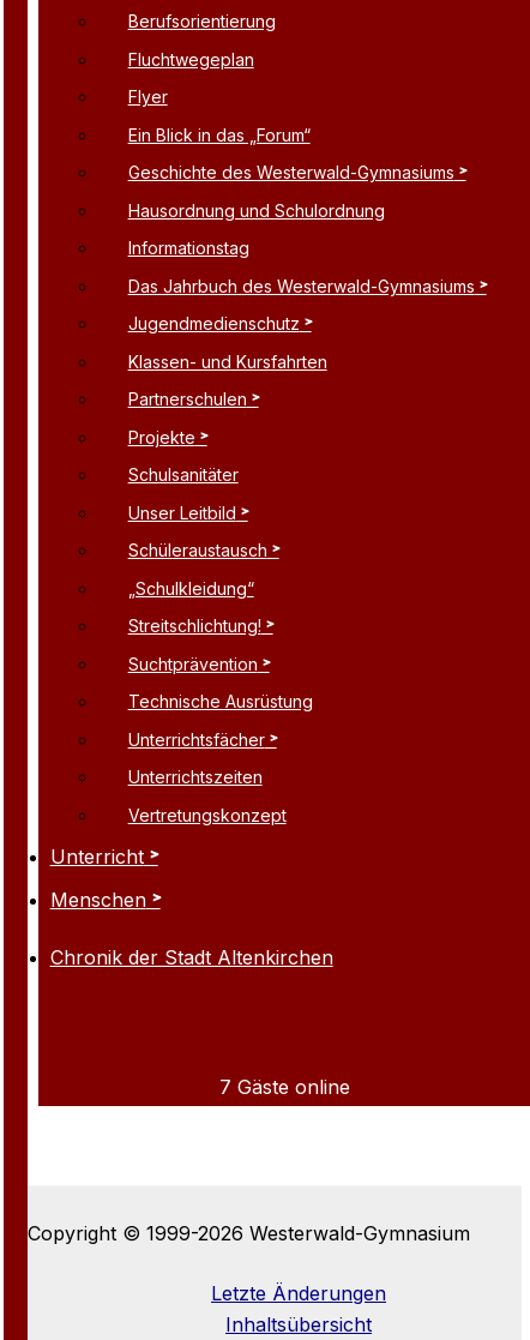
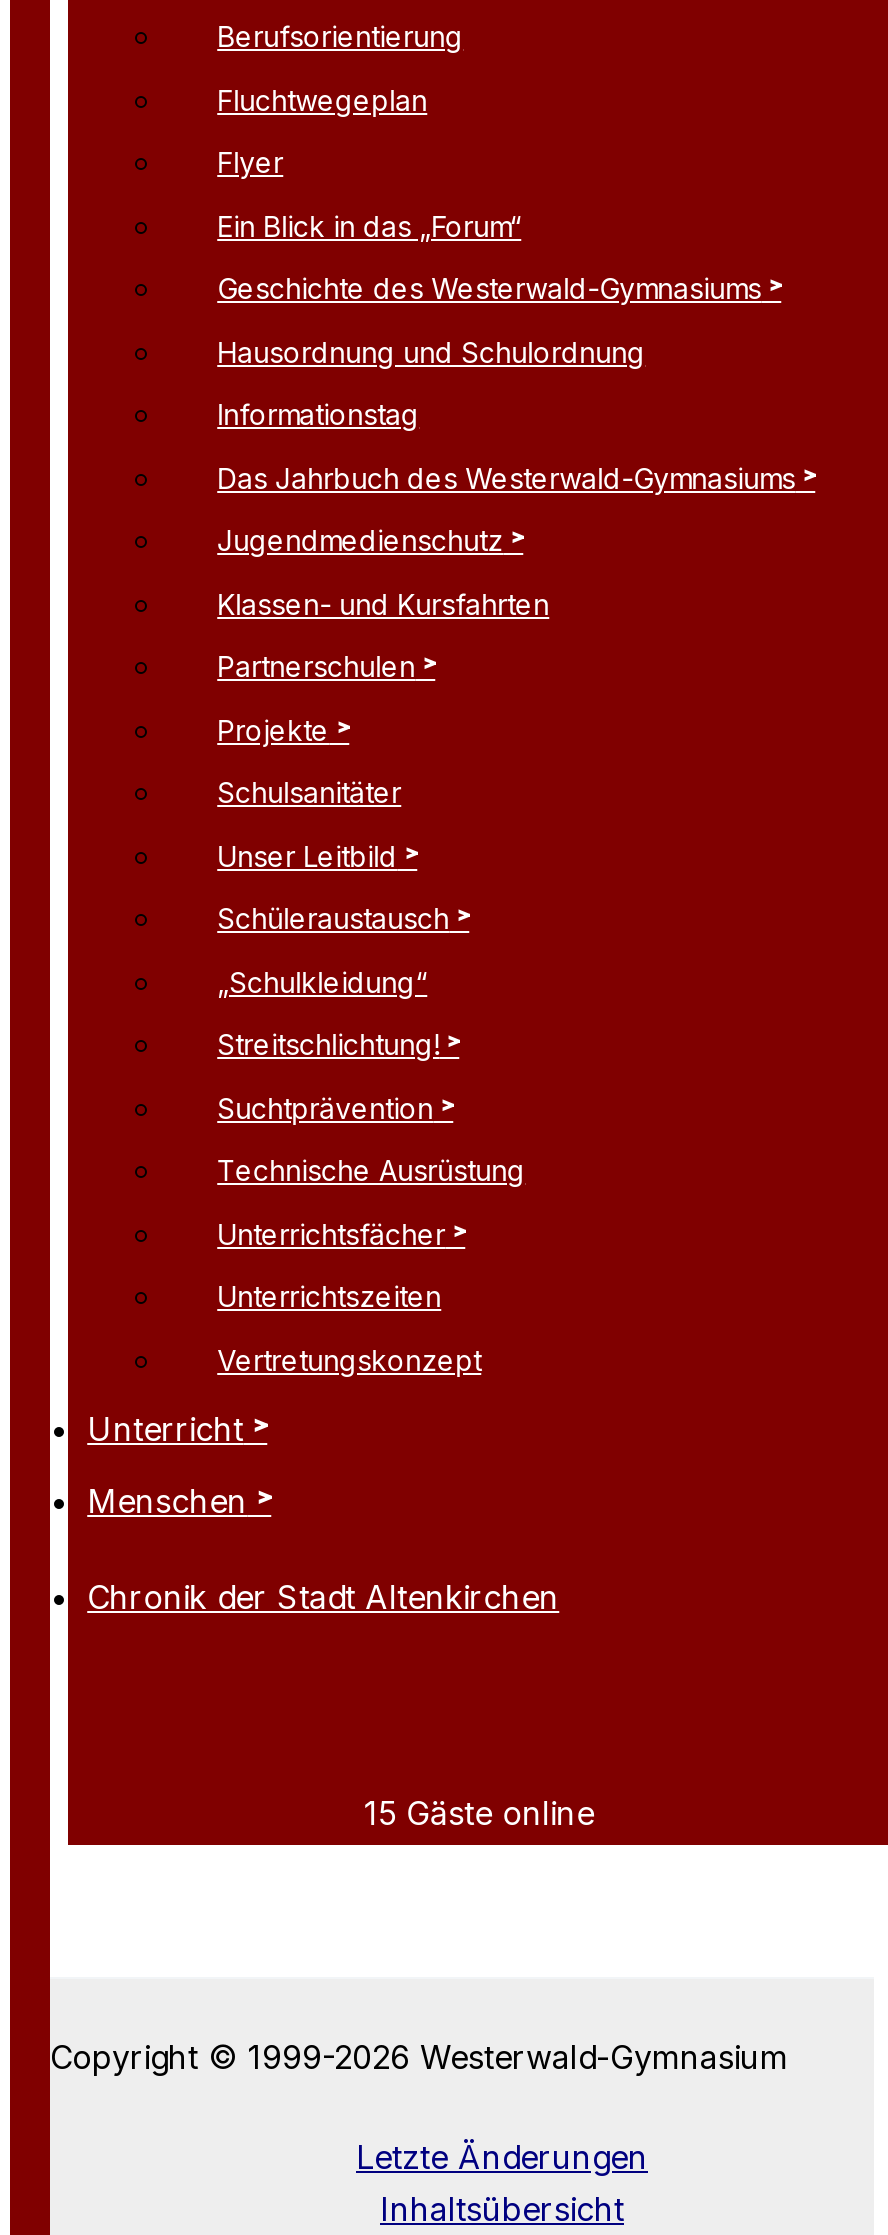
[220,1075,350,1099] 7 Gäste online -> [364,1792,594,1832] 15 Gäste online

